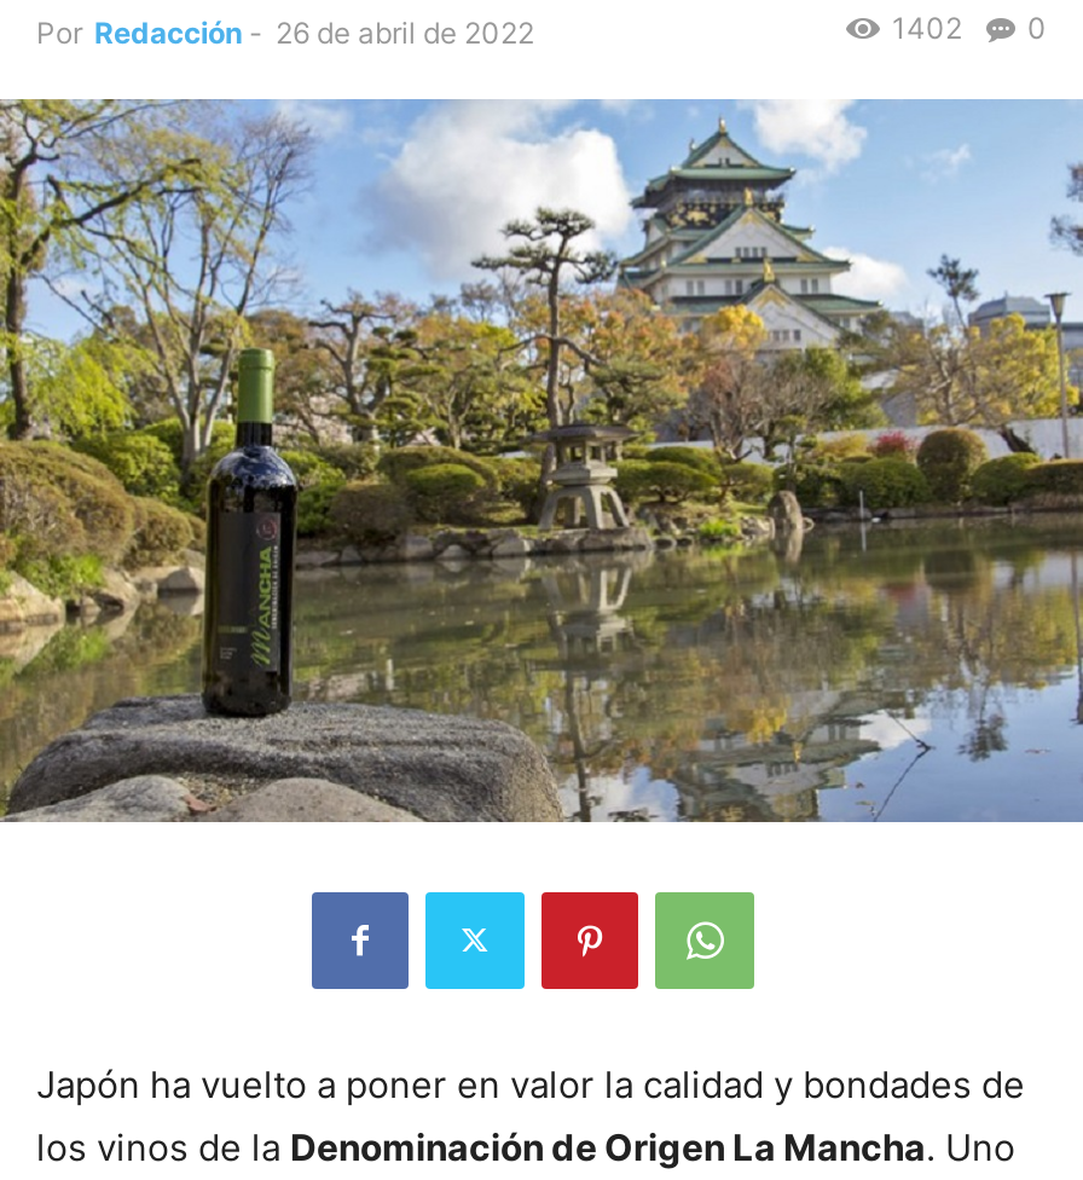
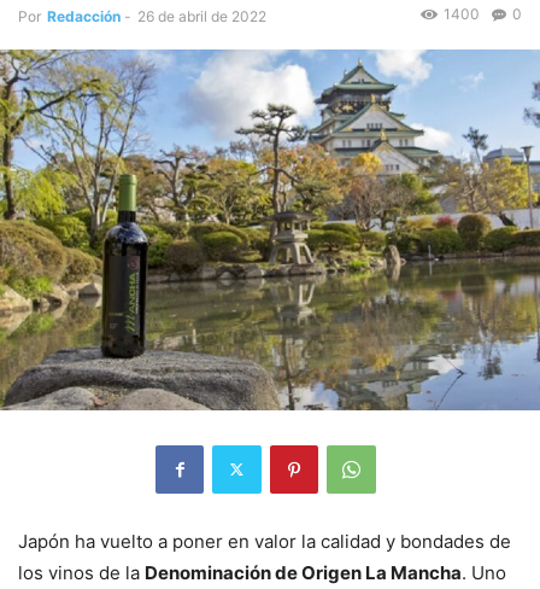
[892,10,1047,46] 1402 0 -> [444,5,522,23] 1400 0

